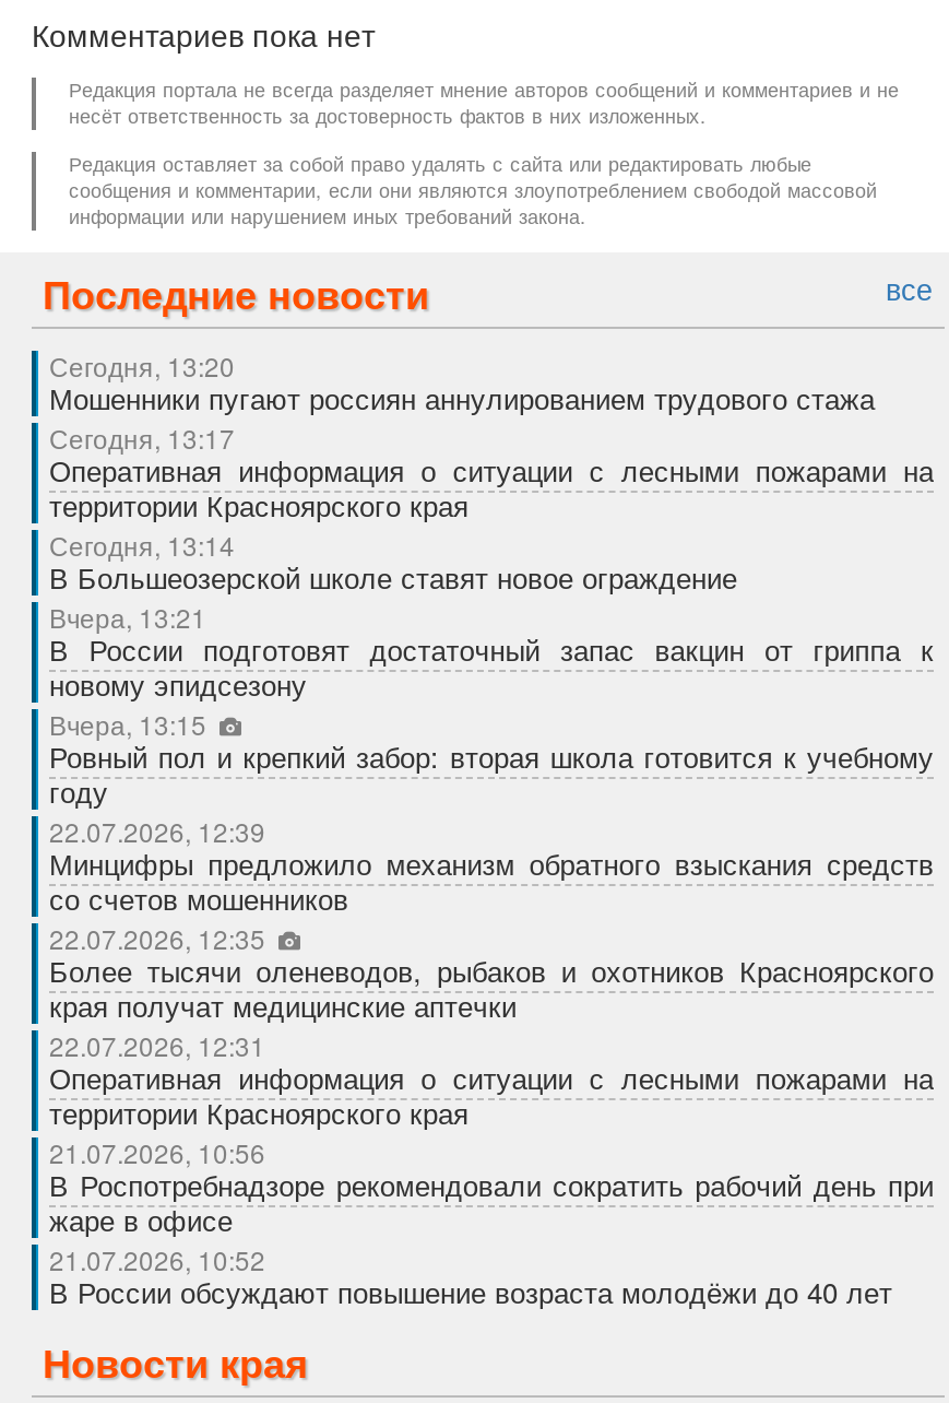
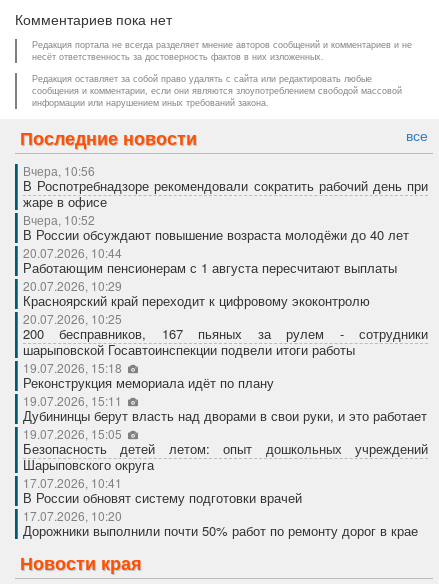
[49,346,934,1170] Сегодня, 13:20 | Мошенники пугают россиян аннулированием трудового стажа | Сегодня, 13:17 | Оперативная информация о ситуации с лесными пожарами на | территории Красноярского края | Сегодня, 13:14 | В Большеозерской школе ставят новое ограждение | Вчера, 13:21 | В России подготовят достаточный запас вакцин от гриппа к | новому эпидсезону | Вчера, 13:15 | Ровный пол и крепкий забор: вторая школа готовится к учебному | году | 22.07.2026, 12:39 | Минцифры предложило механизм обратного взыскания средств | со счетов мошенников | 22.07.2026, 12:35 | Более тысячи оленеводов, рыбаков и охотников Красноярского | края получат медицинские аптечки | 22.07.2026, 12:31 | Оперативная информация о ситуации с лесными пожарами на | территории Красноярского края | 21.07.2026, 10:56 -> [23,162,95,179] Вчера, 10:56
moved [49,1164,934,1240] -> [23,176,428,211]: В Роспотребнадзоре рекомендовали сократить рабочий день при | жаре в офисе
[49,1240,265,1277] 21.07.2026, 10:52 -> [23,211,95,228] Вчера, 10:52
moved [49,1271,892,1312] -> [23,225,409,244]: В России обсуждают повышение возраста молодёжи до 40 лет
none -> [23,244,428,540] 20.07.2026, 10:44 | Работающим пенсионерам с 1 августа пересчитают выплаты | 20.07.2026, 10:29 | Красноярский край переходит к цифровому экоконтролю | 20.07.2026, 10:25 | 200 бесправников, 167 пьяных за рулем - сотрудники | шарыповской Госавтоинспекции подвели итоги работы | 19.07.2026, 15:18 | Реконструкция мемориала идёт по плану | 19.07.2026, 15:11 | Дубининцы берут власть над дворами в свои руки, и это работает | 19.07.2026, 15:05 | Безопасность детей летом: опыт дошкольных учреждений | Шарыповского округа | 17.07.2026, 10:41 | В России обновят систему подготовки врачей | 17.07.2026, 10:20 | Дорожники выполнили почти 50% работ по ремонту дорог в крае

